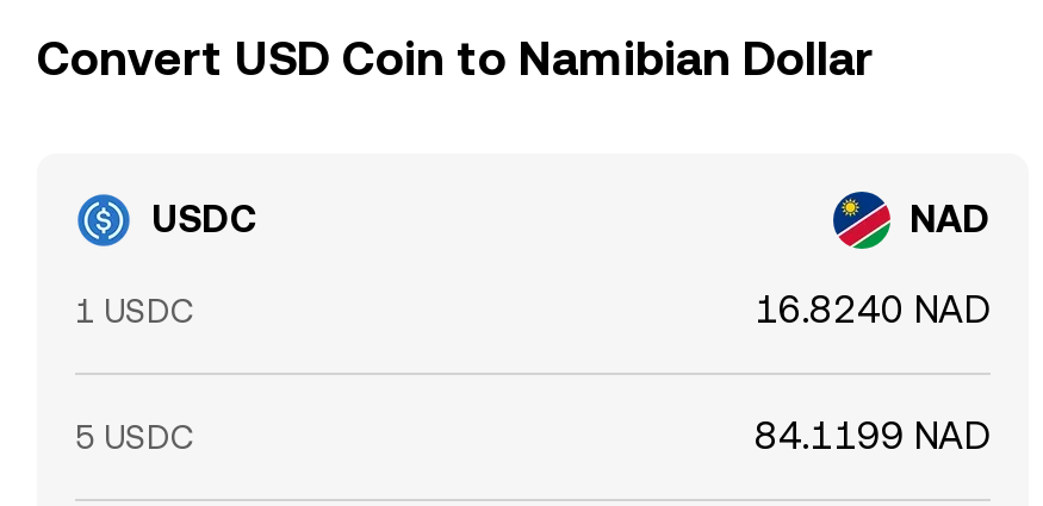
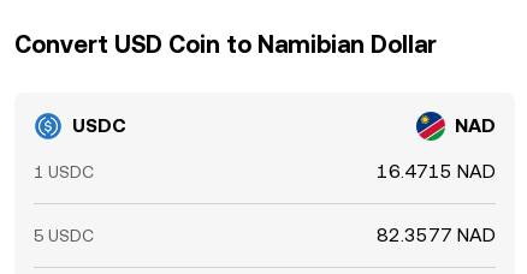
[755,287,991,332] 16.8240 NAD -> [377,160,496,183] 16.4715 NAD
[755,413,991,458] 84.1199 NAD -> [377,224,496,246] 82.3577 NAD

